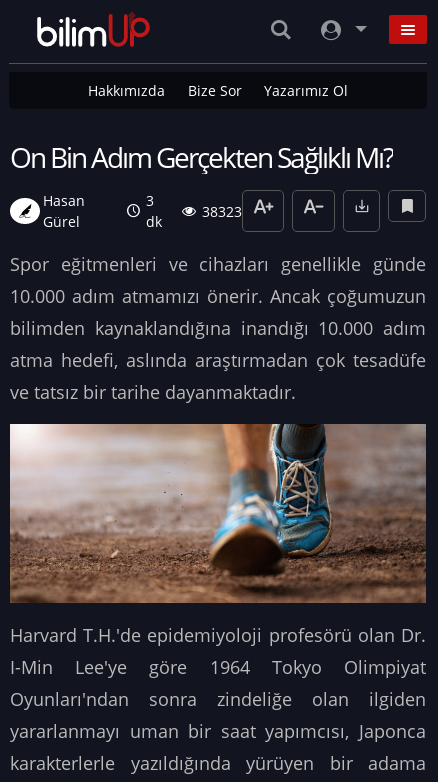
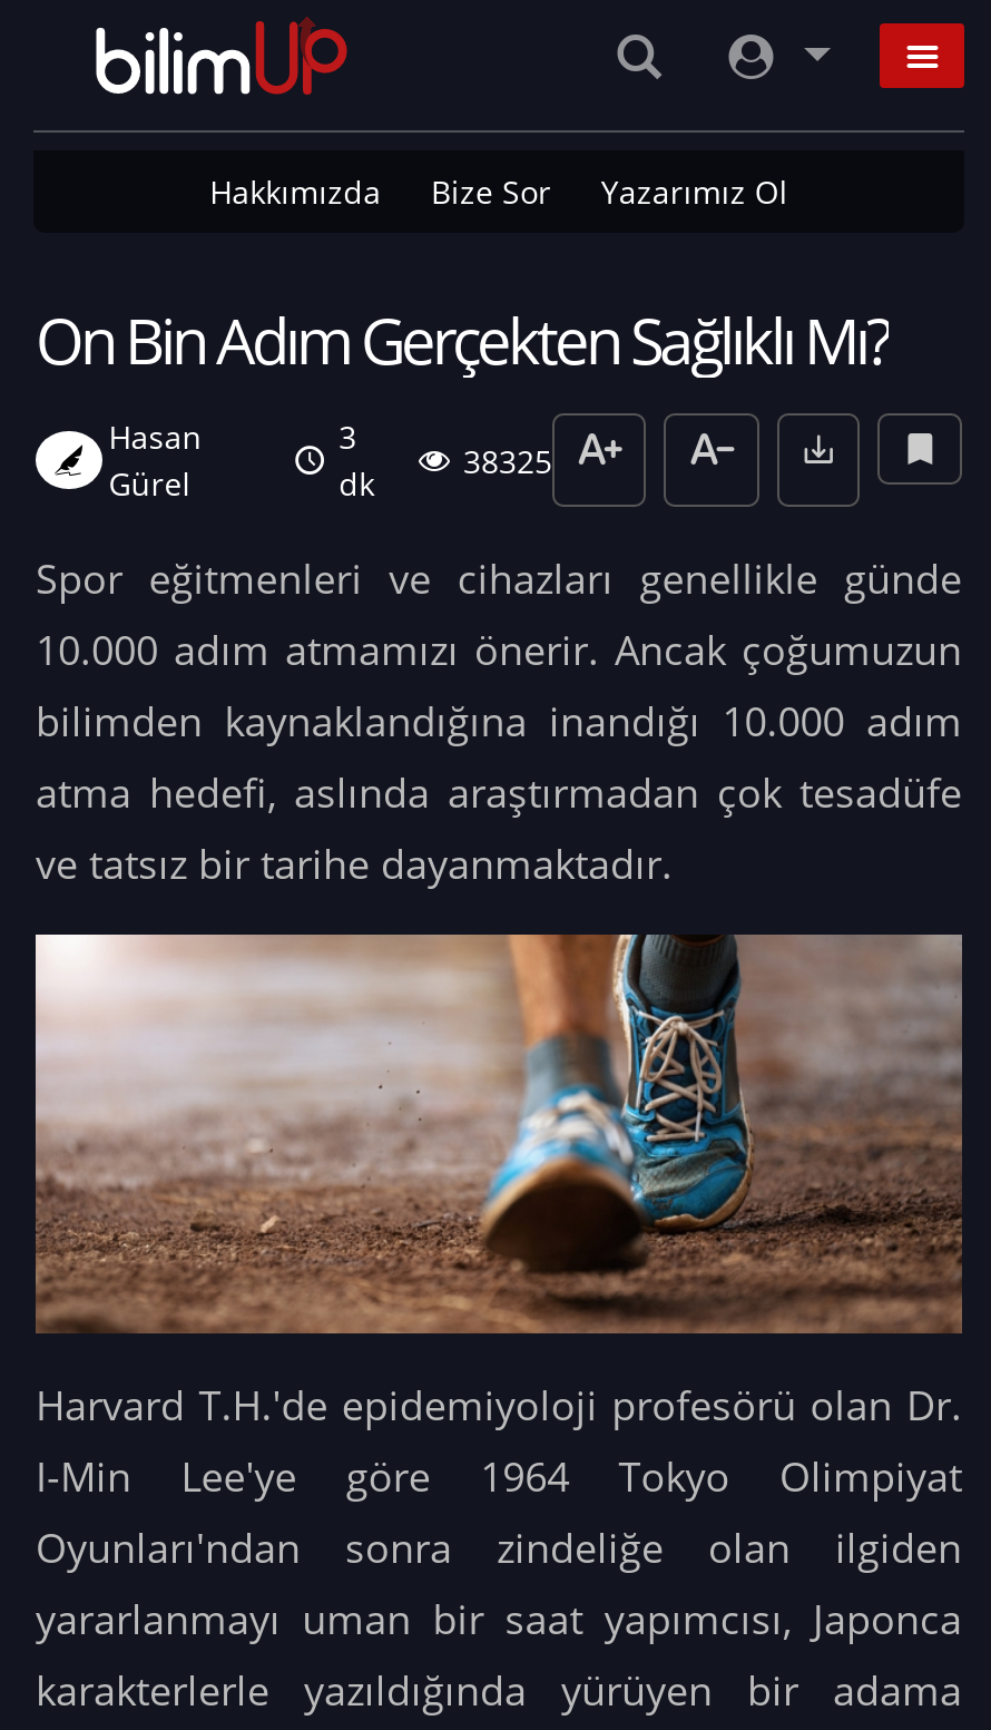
[202,201,242,220] 38323 -> [463,439,552,481] 38325

